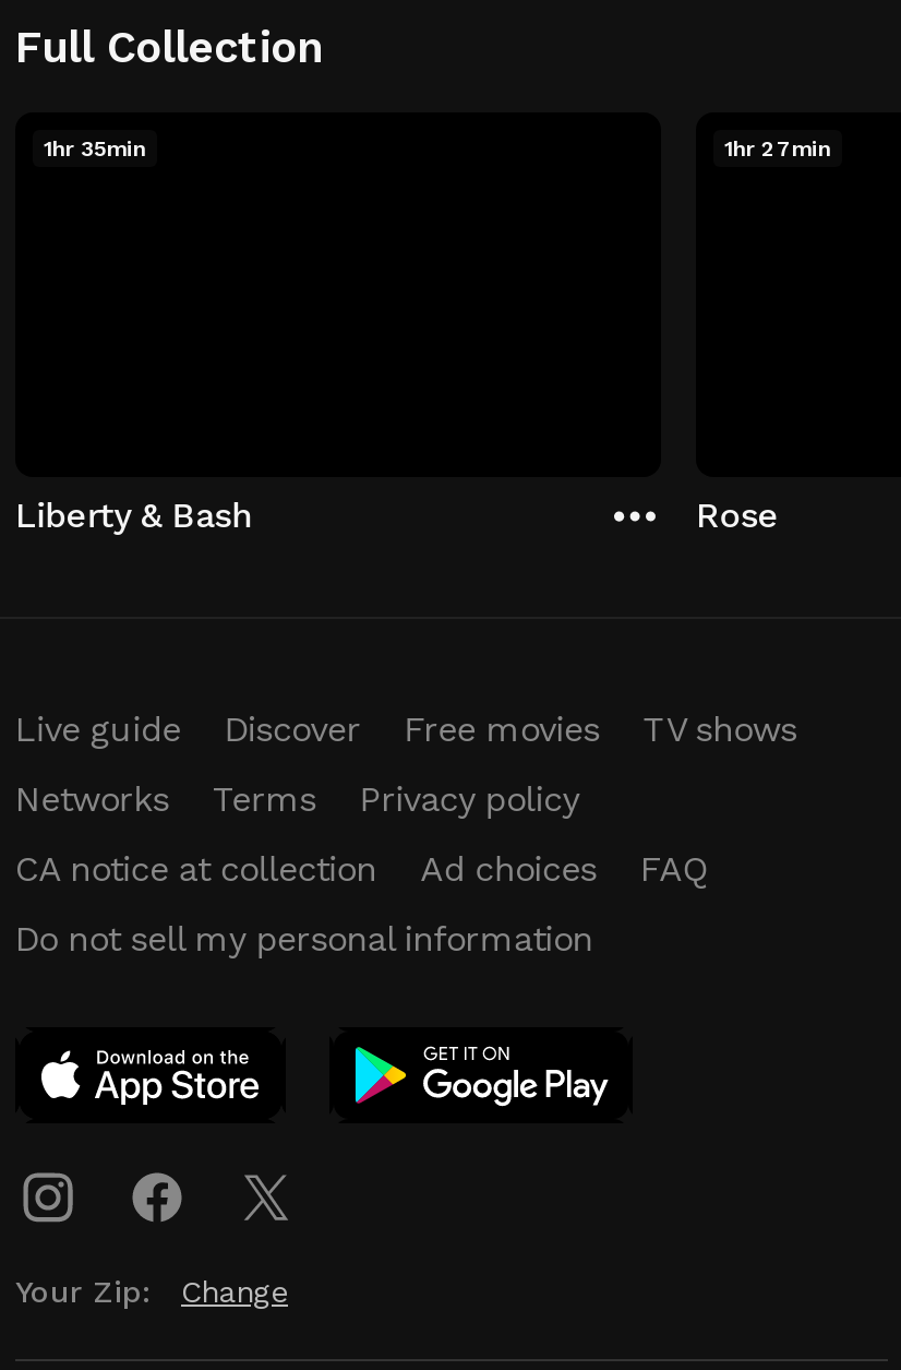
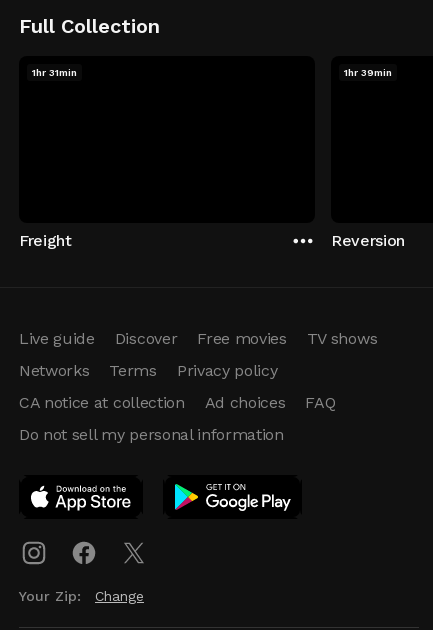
[44,136,146,160] 1hr 35min -> [32,67,77,78] 1hr 31min
[724,136,831,160] 1hr 27min -> [344,67,392,78] 1hr 39min
[15,493,250,535] Liberty & Bash -> [19,230,72,249] Freight
[696,493,778,535] Rose -> [331,230,405,249] Reversion

